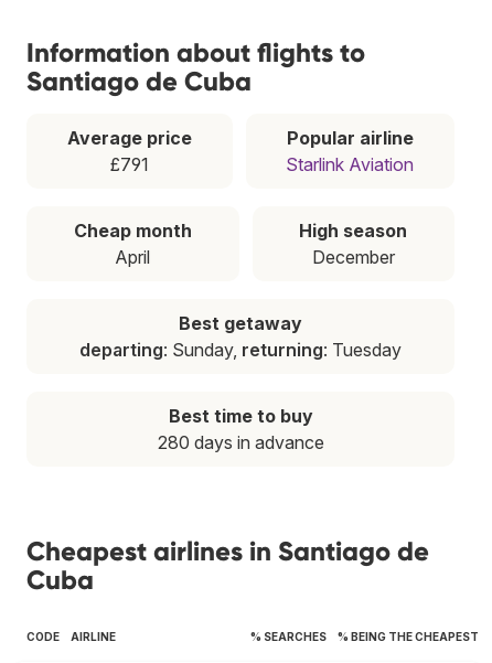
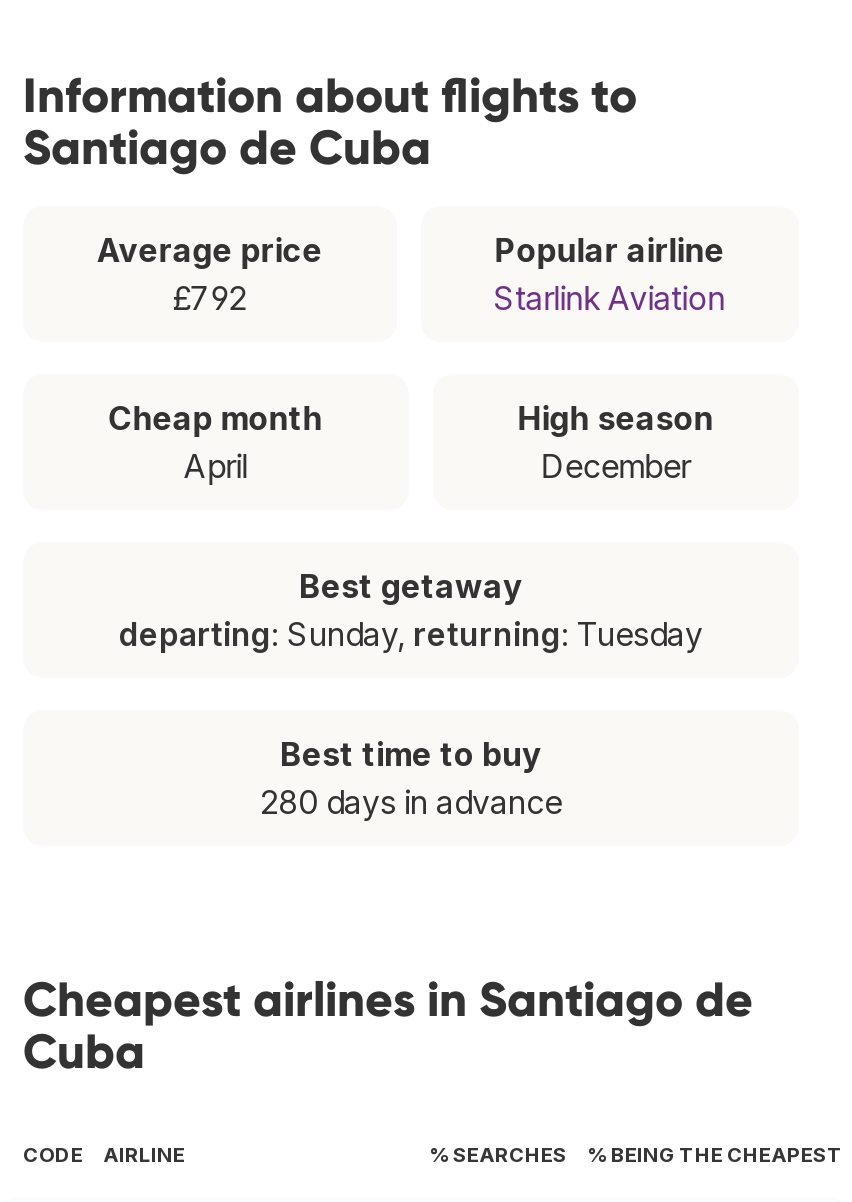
[110,153,149,175] £791 -> [173,277,247,317] £792

